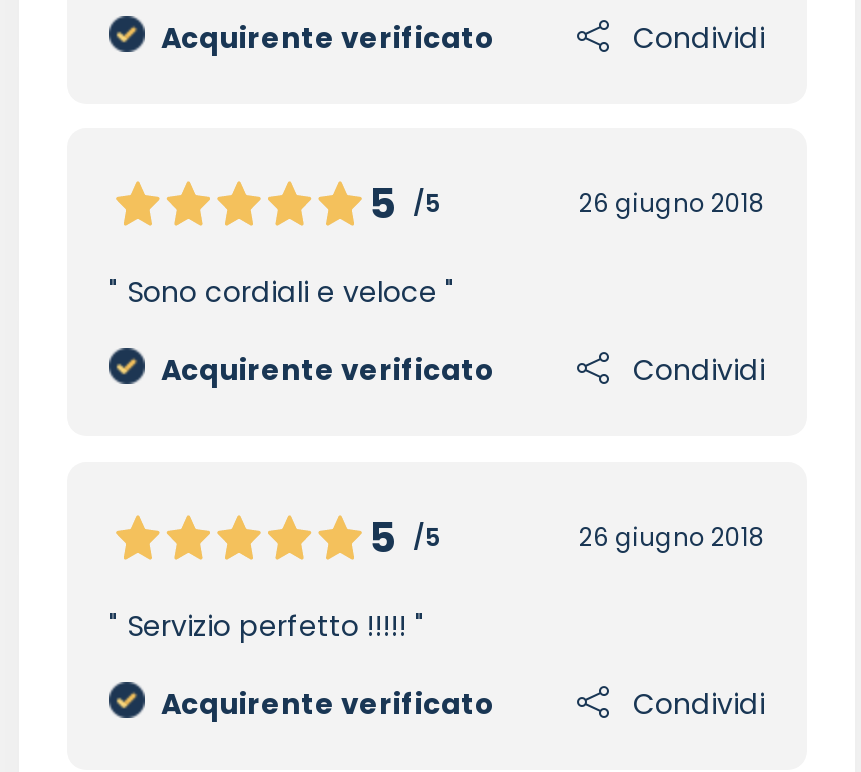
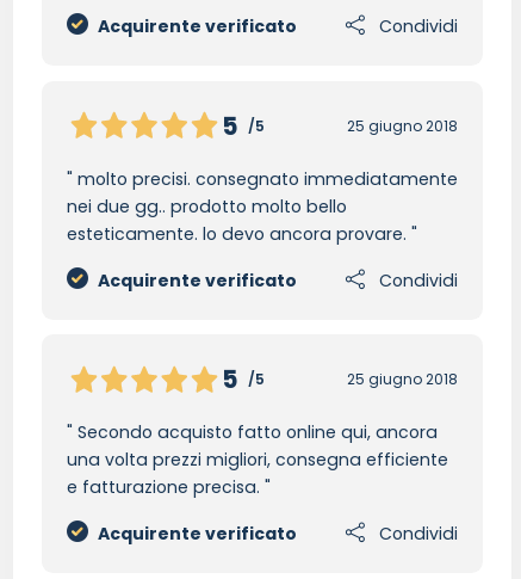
[579,187,765,221] 26 giugno 2018 -> [347,115,458,136] 25 giugno 2018
[119,273,445,313] Sono cordiali e veloce -> [67,167,458,245] molto precisi. consegnato immediatamente | nei due gg.. prodotto molto bello | esteticamente. lo devo ancora provare.
[579,521,765,555] 26 giugno 2018 -> [347,369,458,390] 25 giugno 2018
[119,607,415,647] Servizio perfetto !!!!! -> [67,421,448,499] Secondo acquisto fatto online qui, ancora | una volta prezzi migliori, consegna efficiente | e fatturazione precisa.

